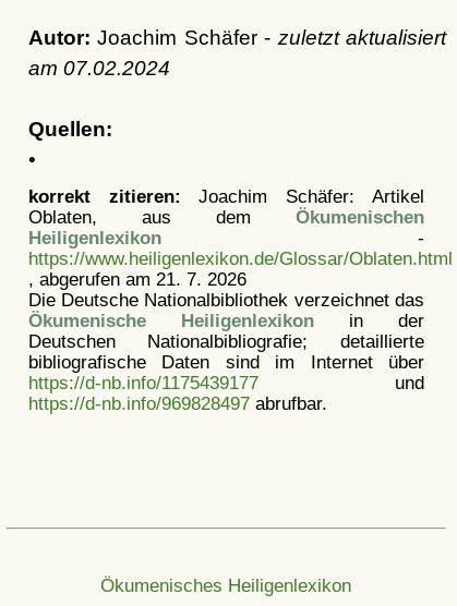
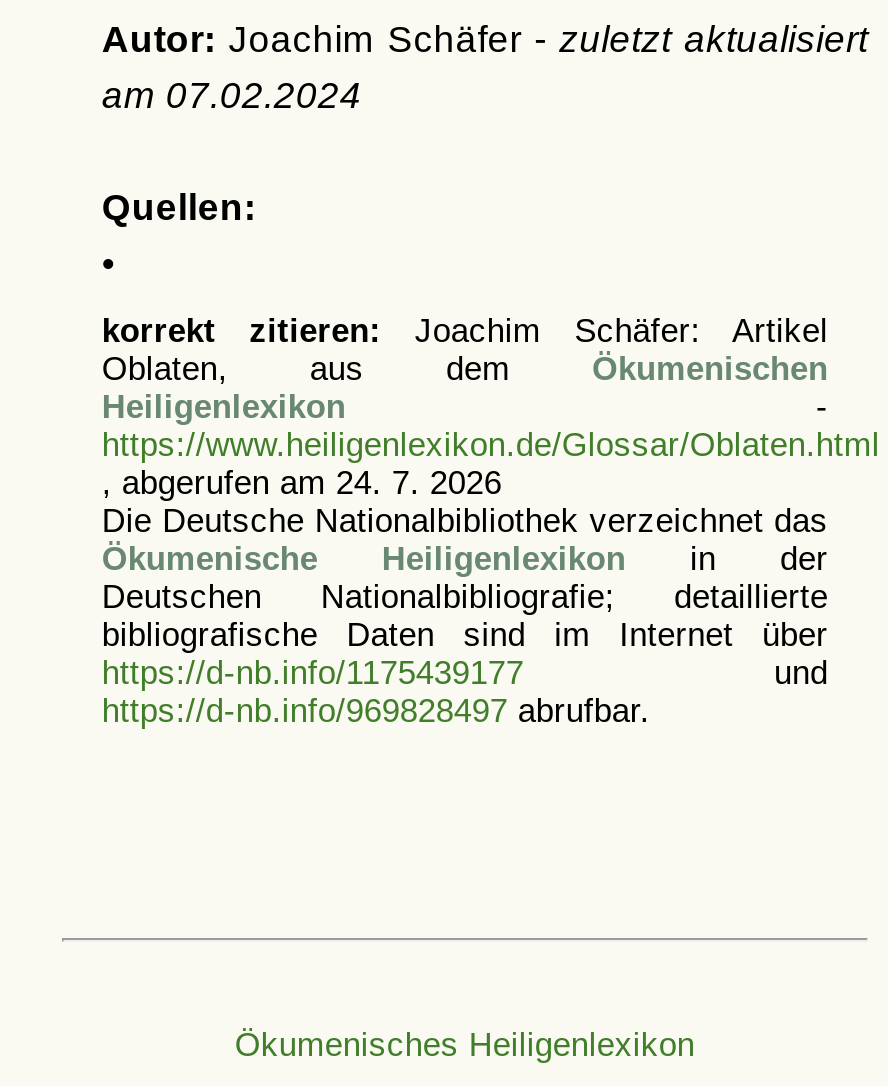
[28,269,246,289] , abgerufen am 21. 7. 2026 -> [102,464,502,500] , abgerufen am 24. 7. 2026

